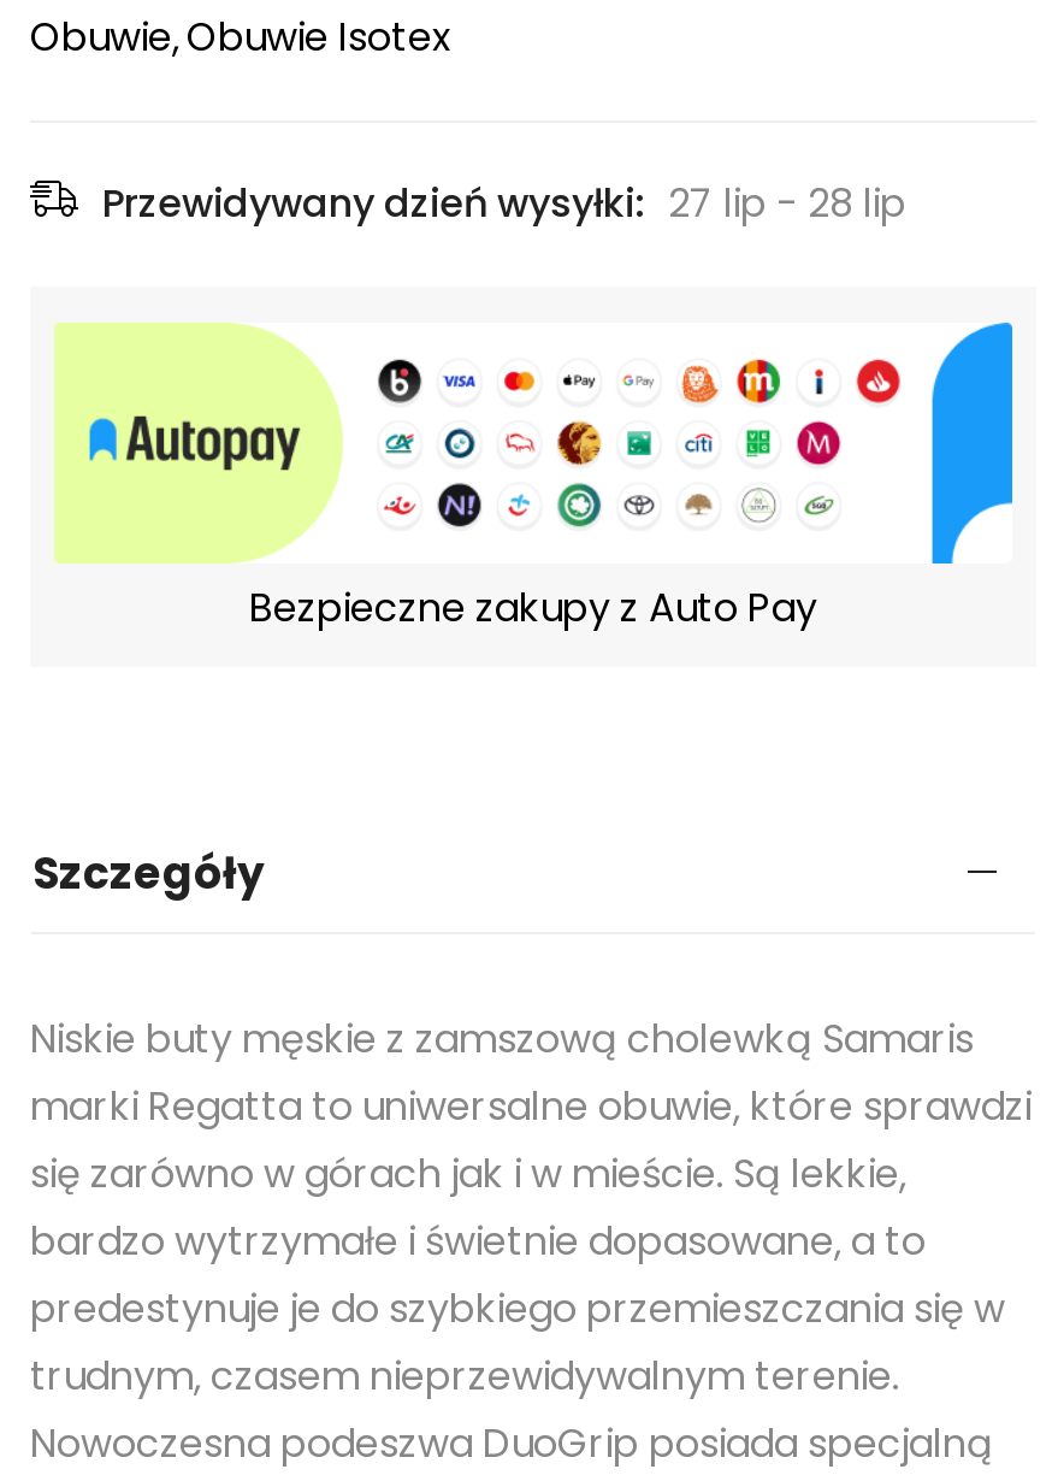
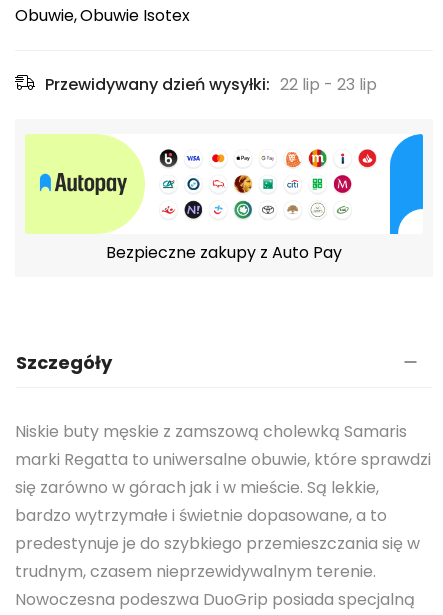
[102,176,906,232] Przewidywany dzień wysyłki: 27 lip - 28 lip -> [45,73,377,96] Przewidywany dzień wysyłki: 22 lip - 23 lip

